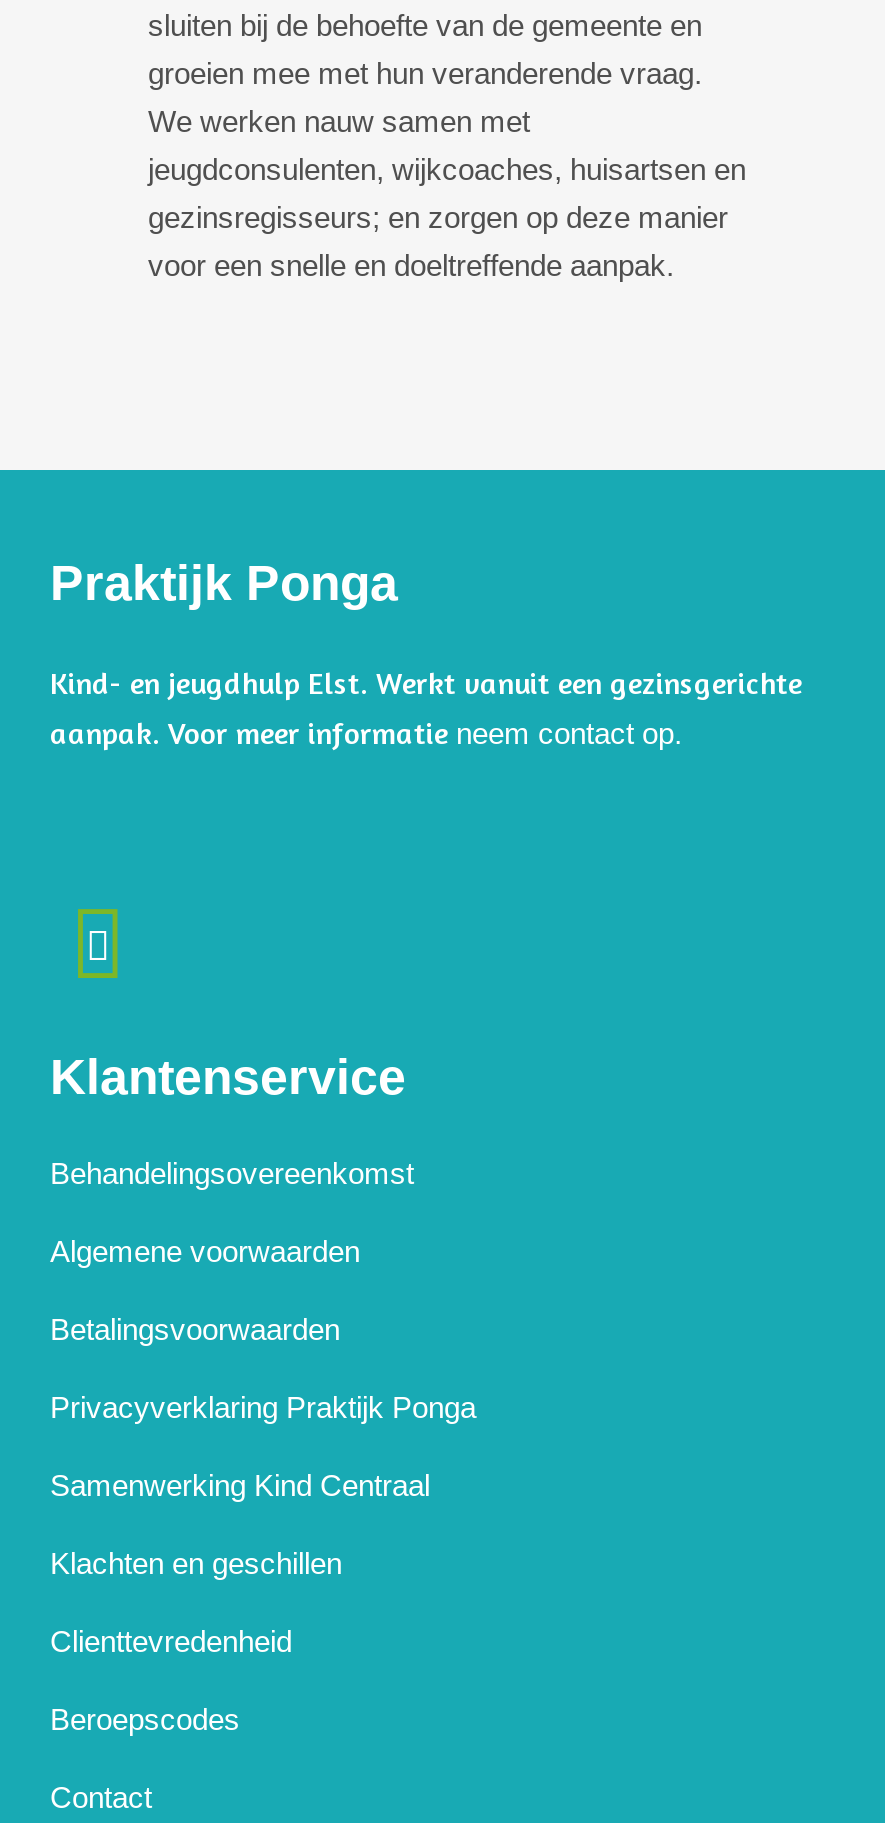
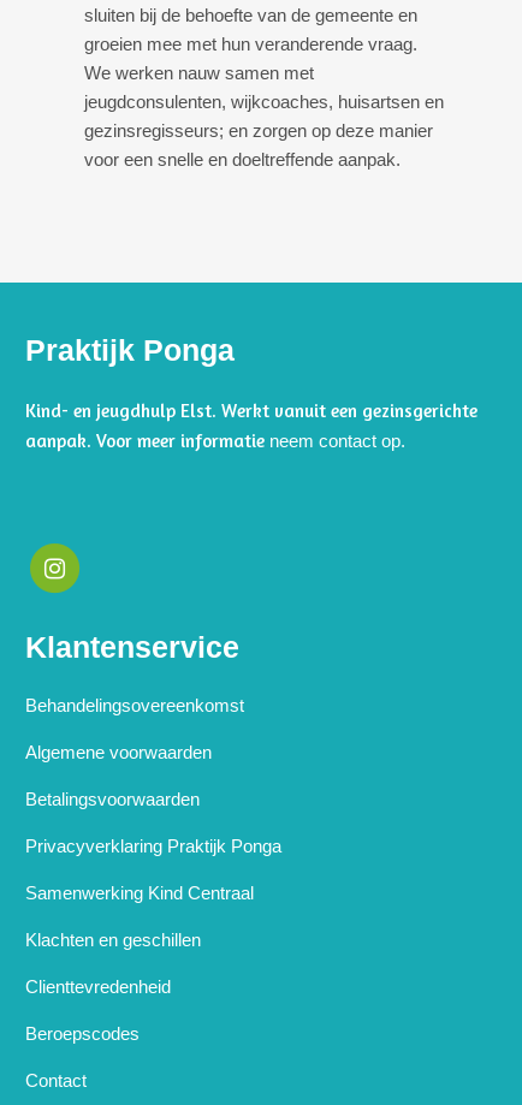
[58,904,140,986] [image] -> [29,542,81,594] [image]

